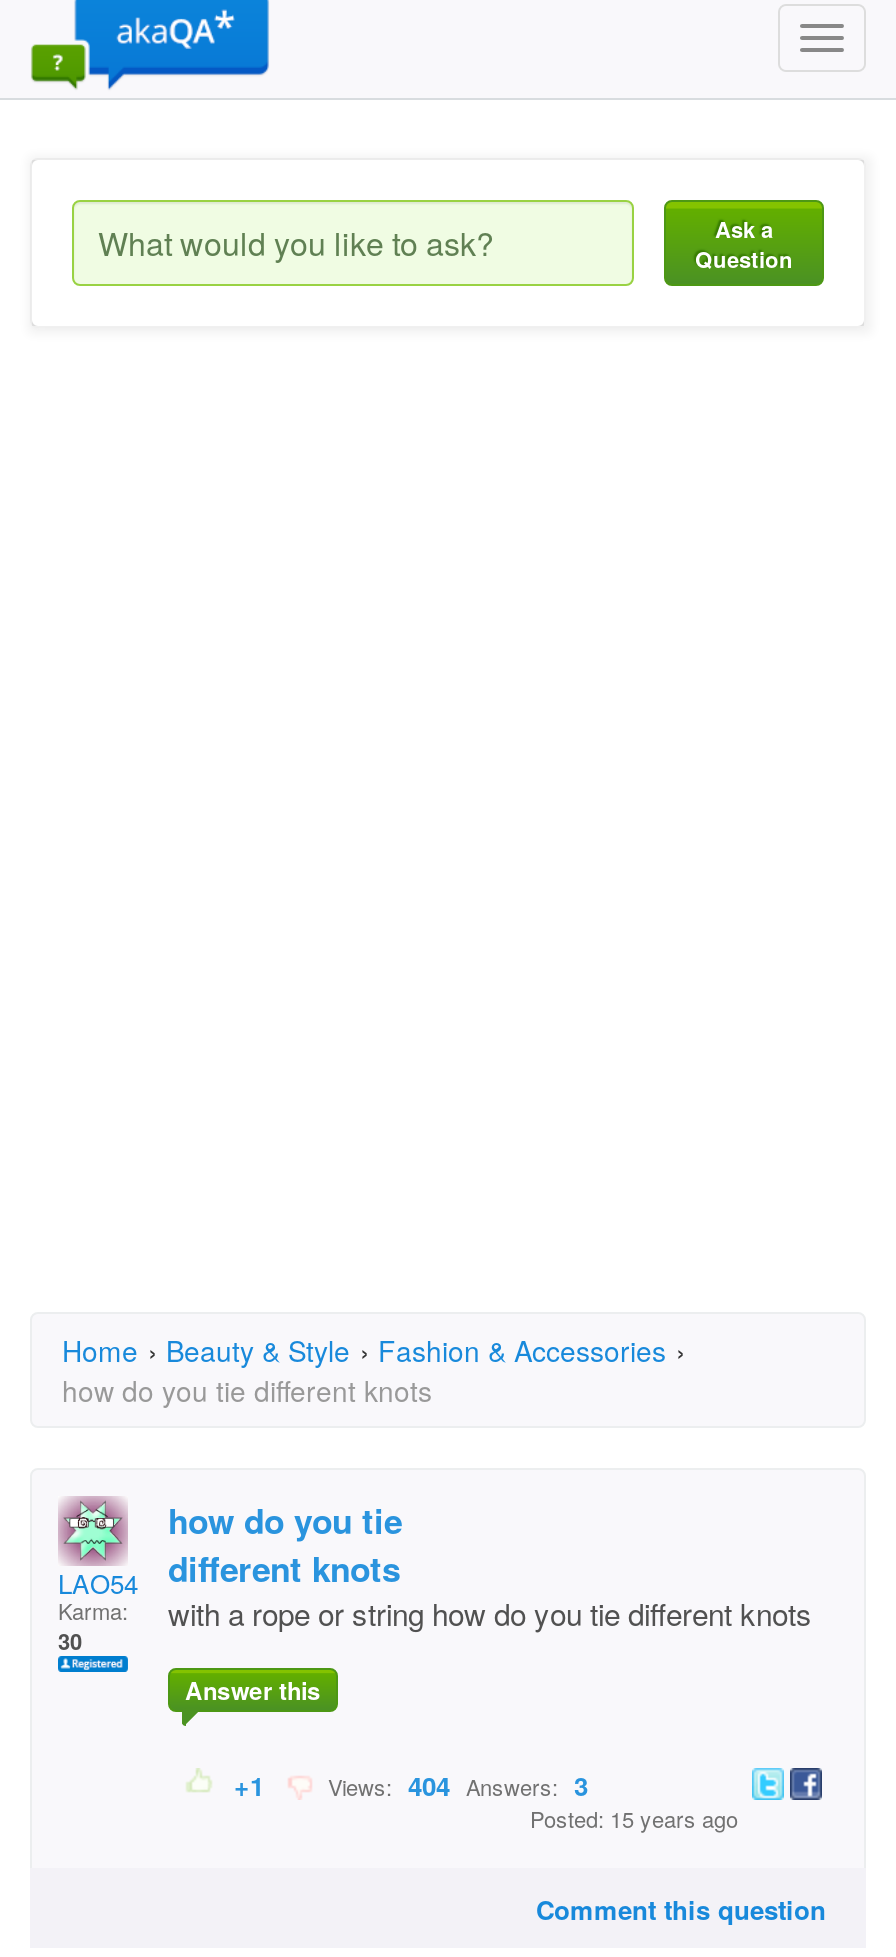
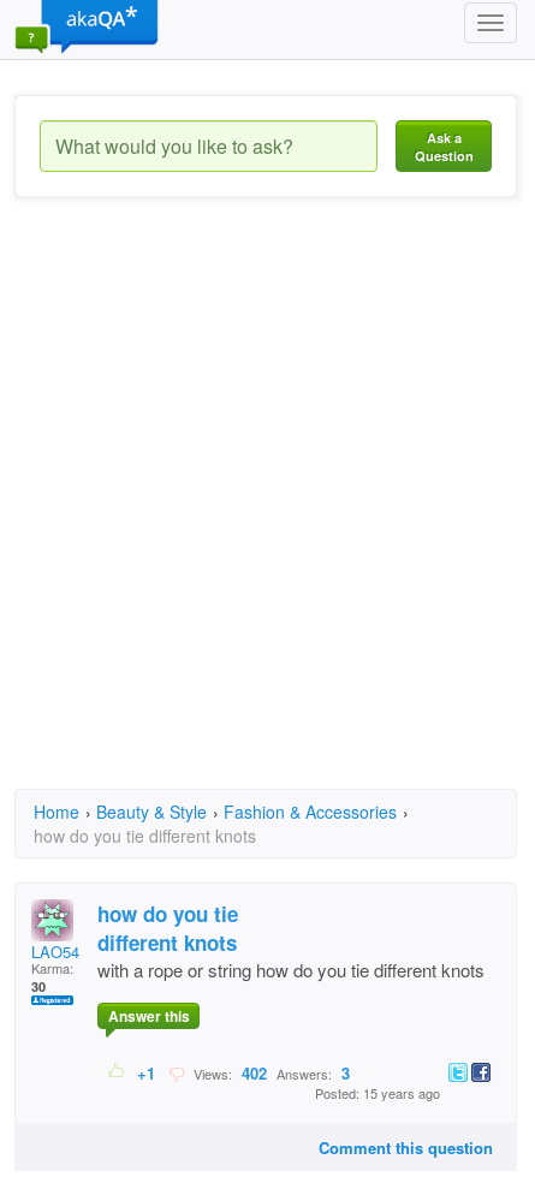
[316,1766,588,1804] Views: 404 Answers: 3 -> [186,1062,350,1085] Views: 402 Answers: 3

